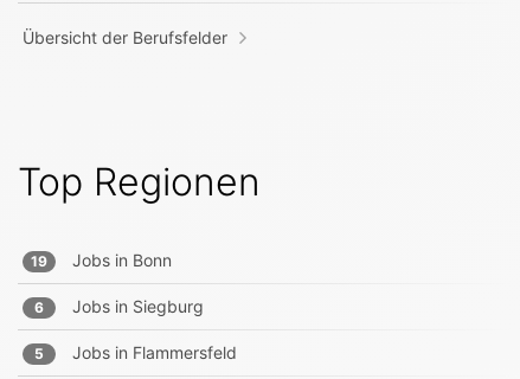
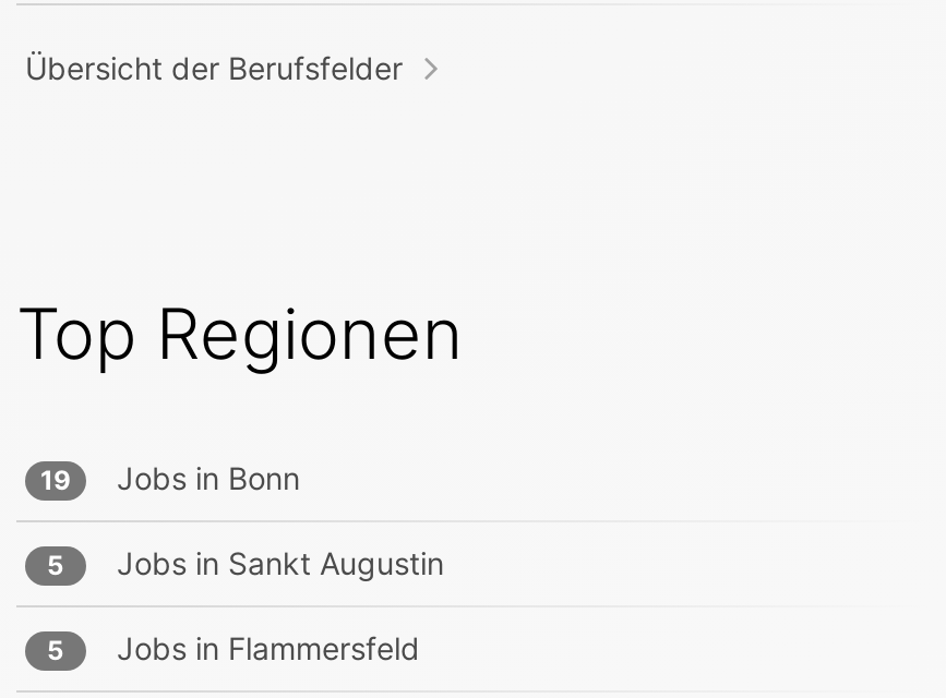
[34,296,204,316] 6 | Jobs in Siegburg -> [47,544,444,582] 5 | Jobs in Sankt Augustin

